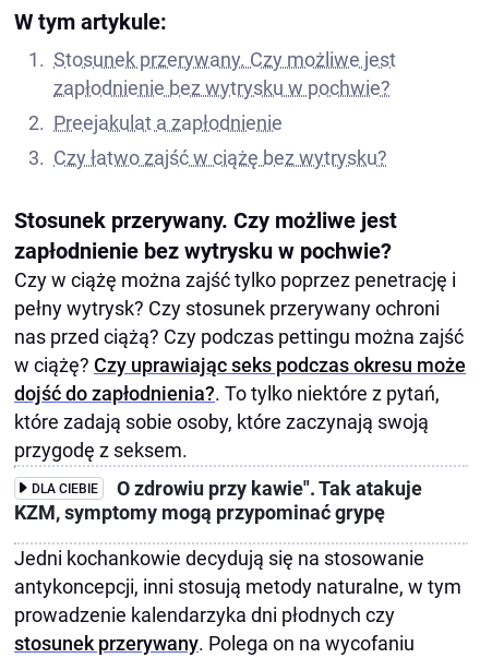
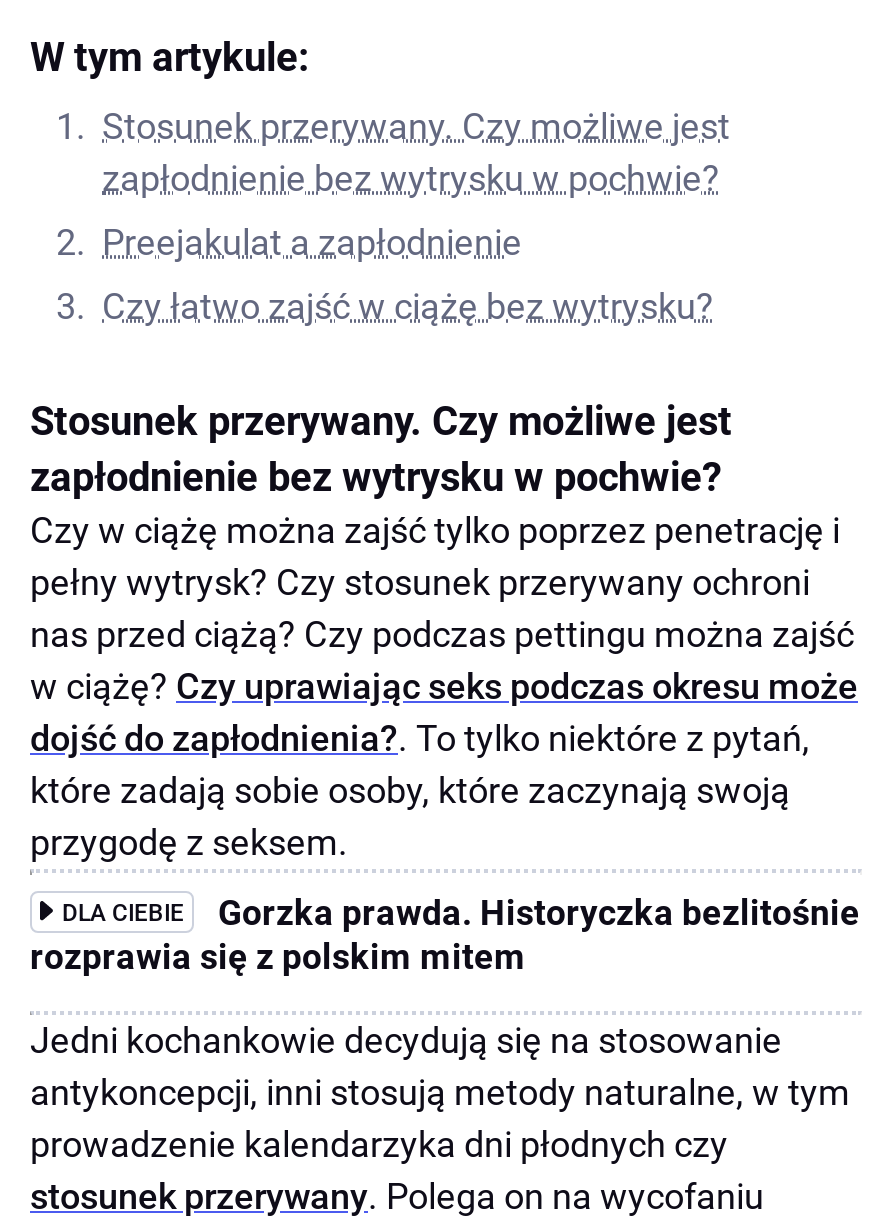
[14,477,422,523] O zdrowiu przy kawie". Tak atakuje | KZM, symptomy mogą przypominać grypę -> [30,892,860,976] Gorzka prawda. Historyczka bezlitośnie | rozprawia się z polskim mitem

